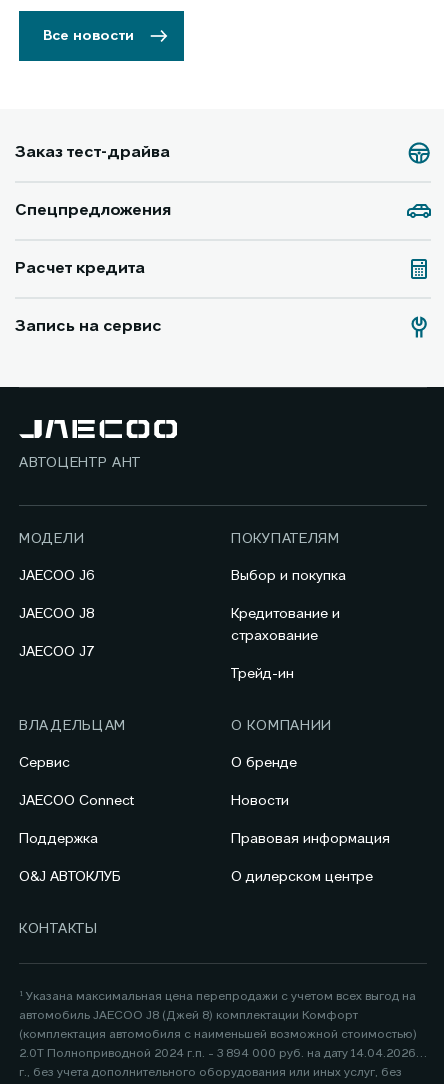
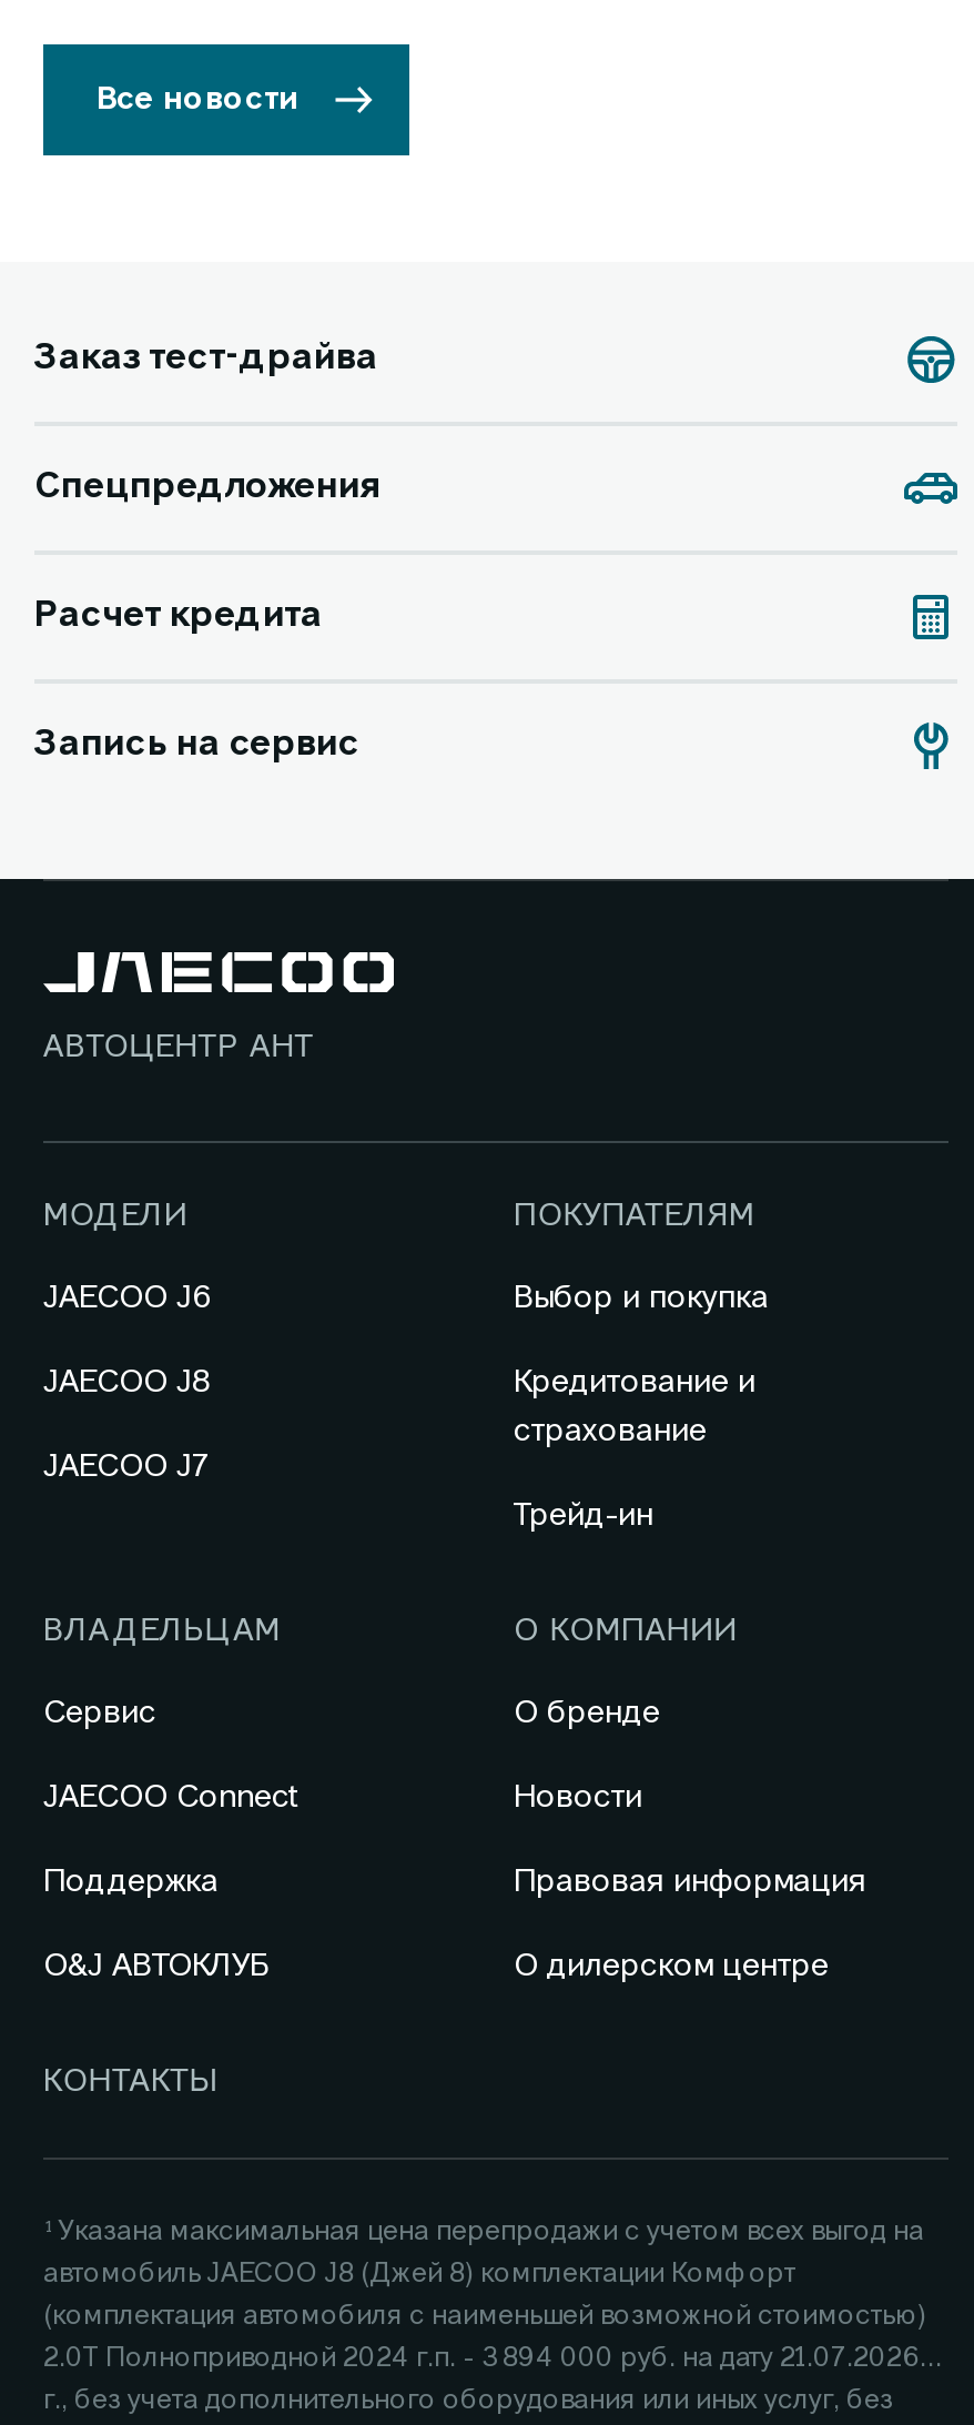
[19,1048,416,1060] 2.0Т Полноприводной 2024 г.п. - 3 894 000 руб. на дату 14.04.2026 -> [43,2346,920,2373] 2.0Т Полноприводной 2024 г.п. - 3 894 000 руб. на дату 21.07.2026

